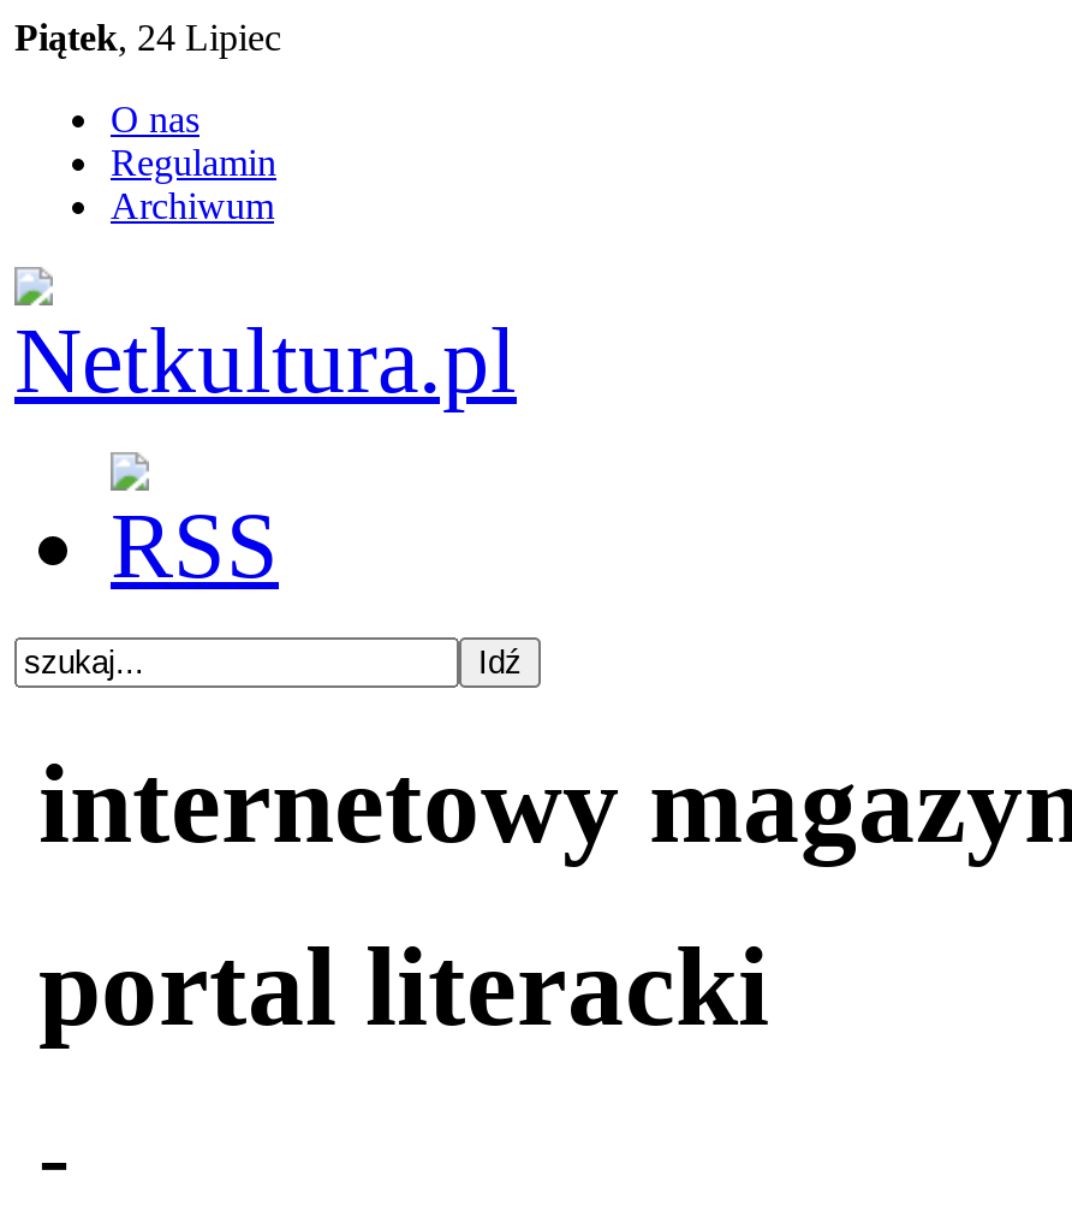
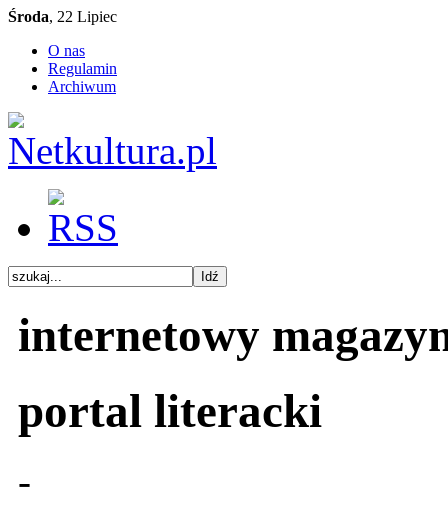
[14,17,281,58] Piątek, 24 Lipiec -> [8,8,117,25] Środa, 22 Lipiec

